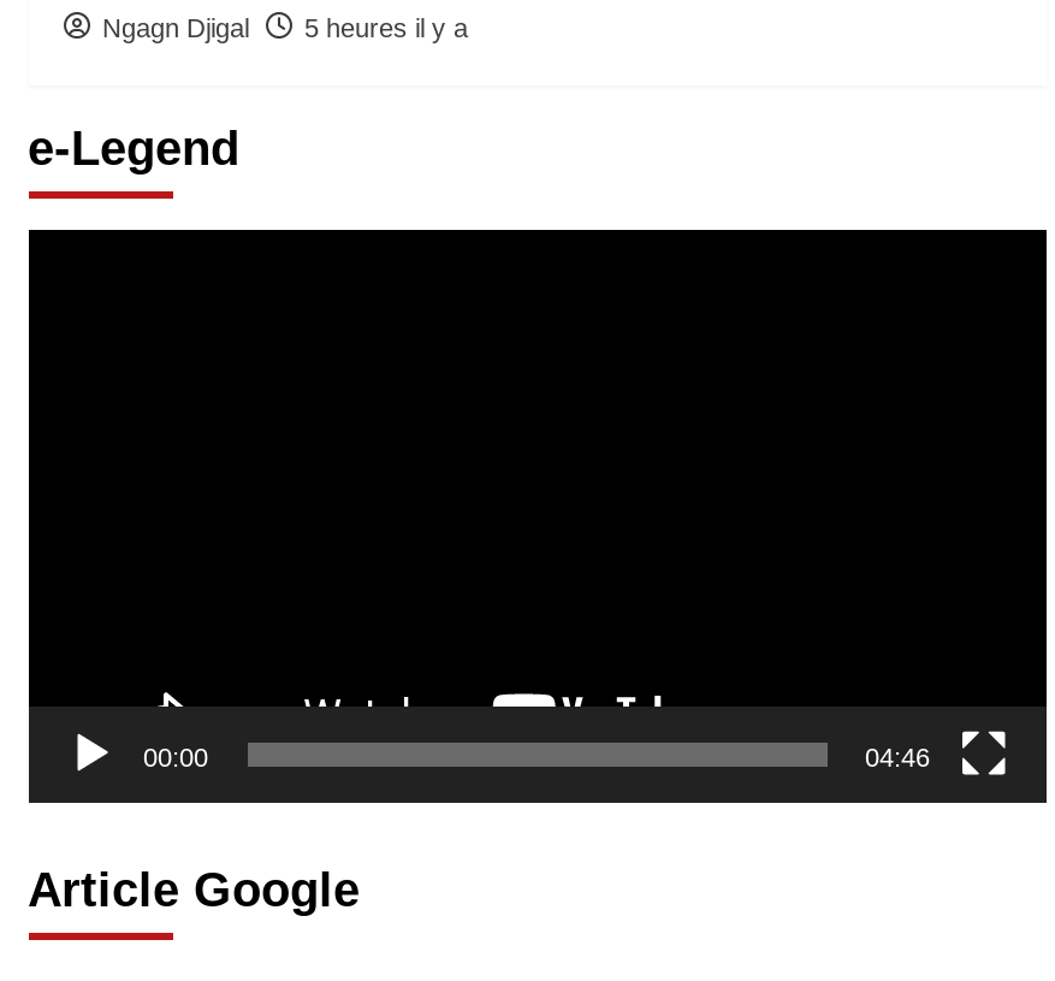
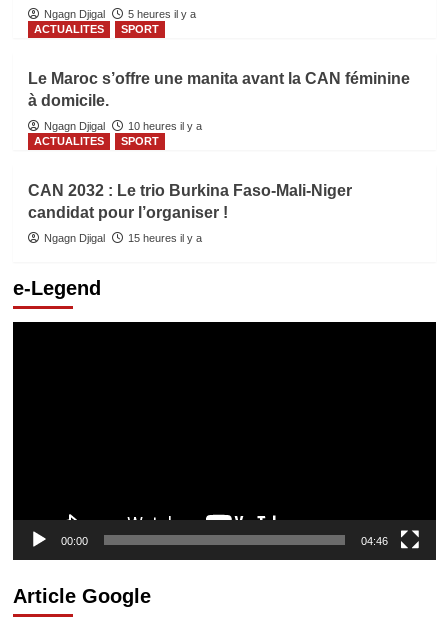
none -> [27,23,409,244] ACTUALITES | SPORT | Le Maroc s’offre une manita avant la CAN féminine | à domicile. | Ngagn Djigal | 10 heures il y a | ACTUALITES | SPORT | CAN 2032 : Le trio Burkina Faso-Mali-Niger | candidat pour l’organiser ! | Ngagn Djigal | 15 heures il y a

